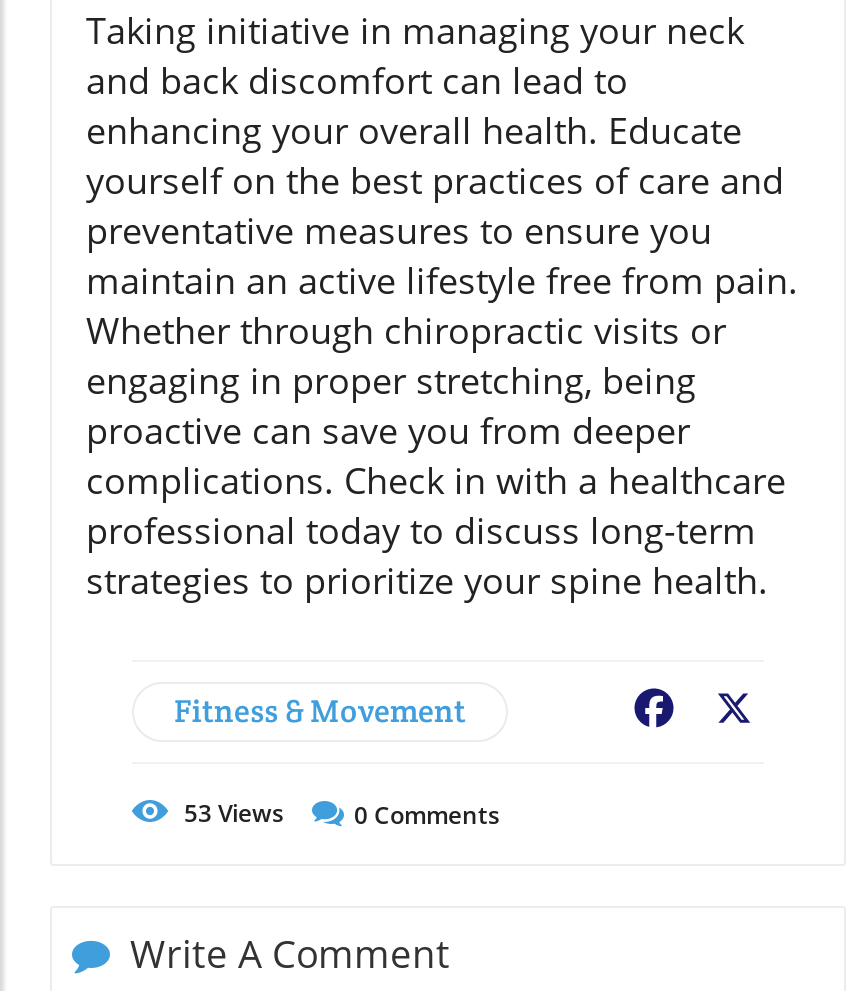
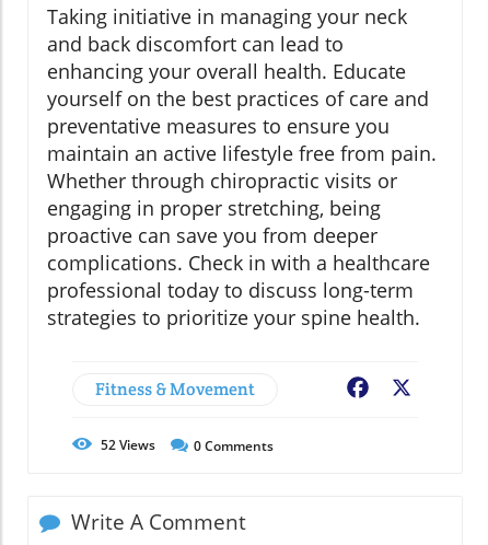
[184,795,284,829] 53 Views -> [101,435,155,454] 52 Views

